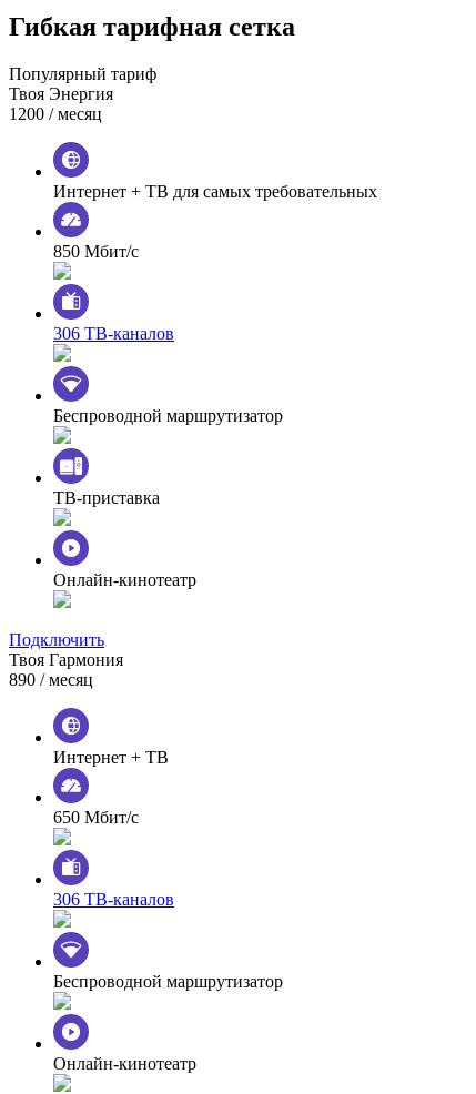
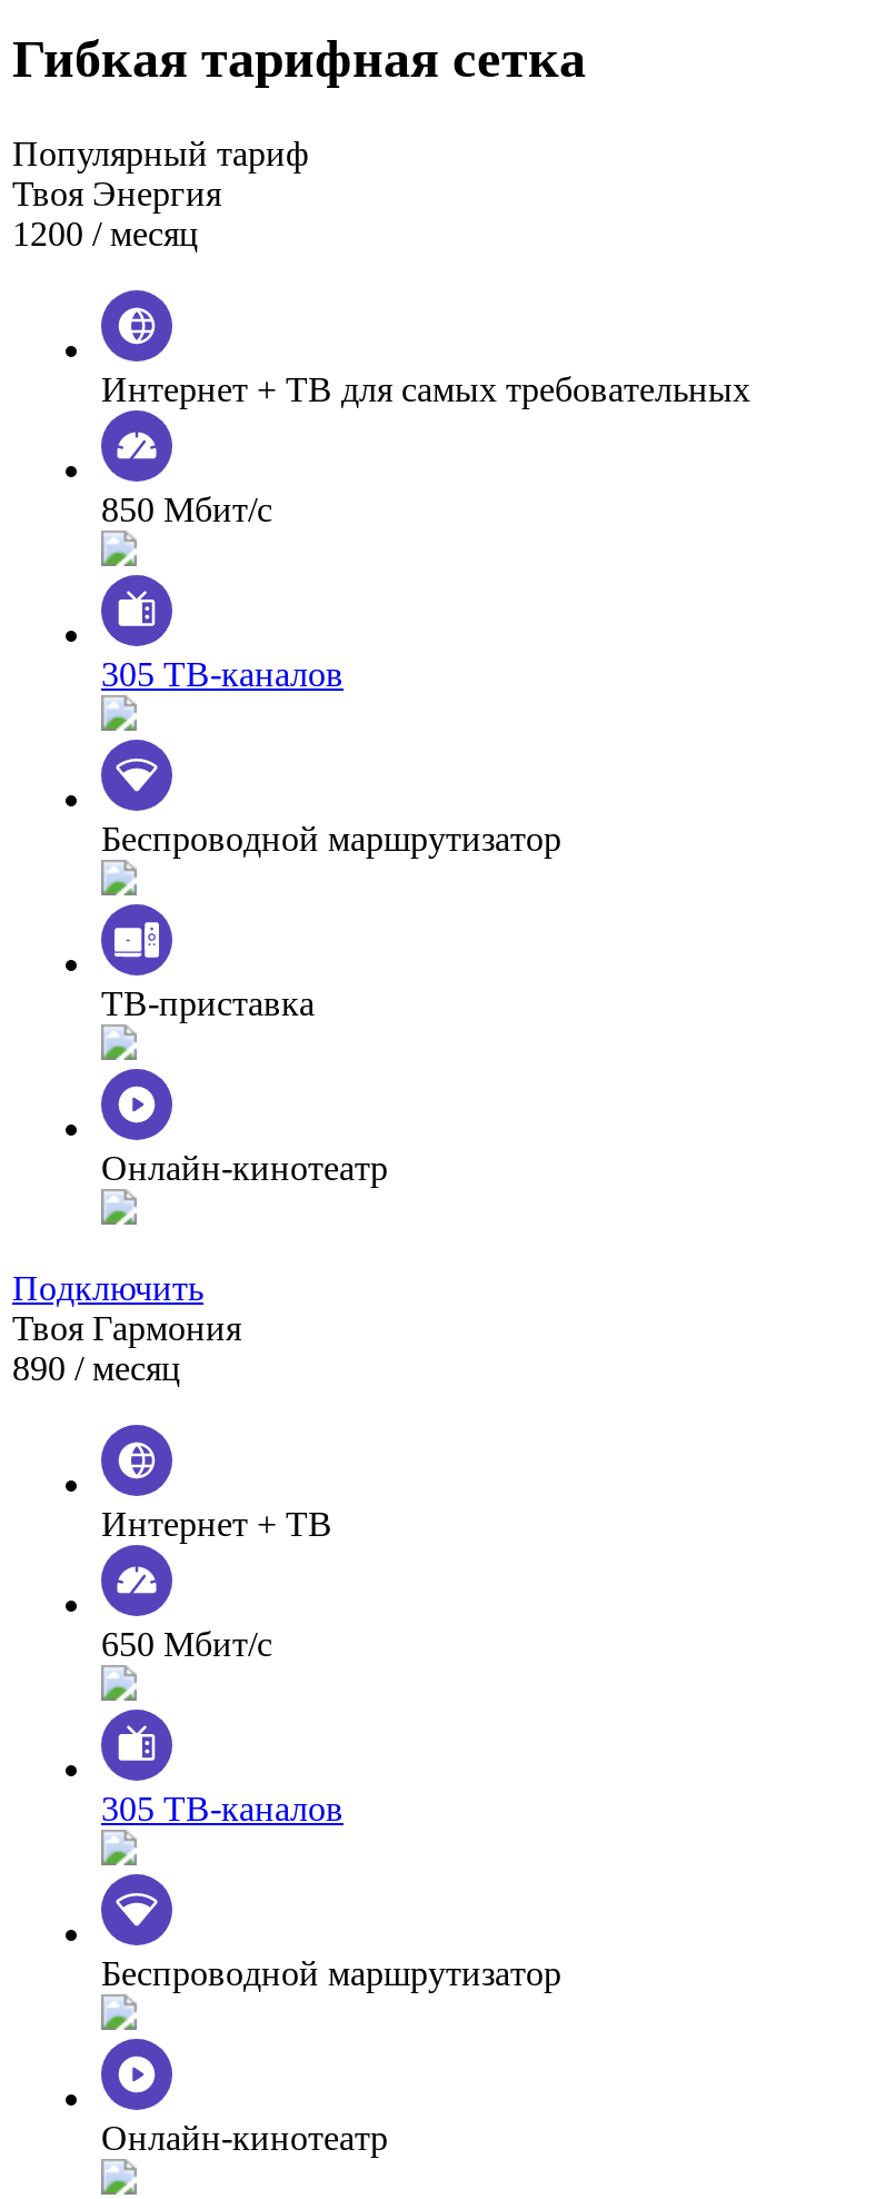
[53,324,174,343] 306 ТВ-каналов -> [101,656,344,693] 305 ТВ-каналов
[53,890,174,909] 306 ТВ-каналов -> [101,1790,344,1828] 305 ТВ-каналов

